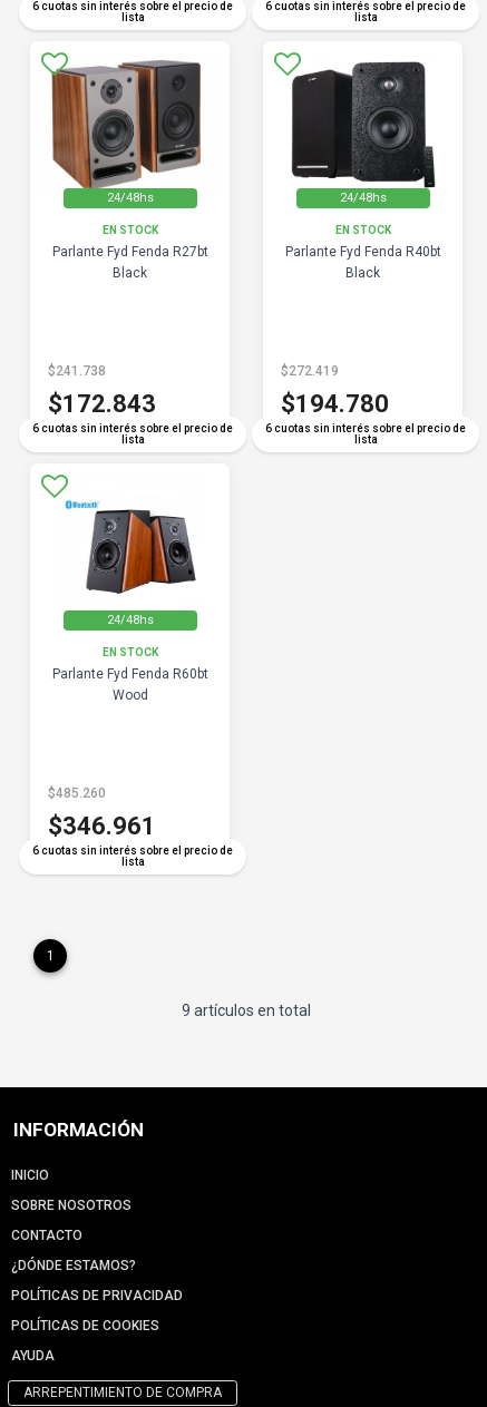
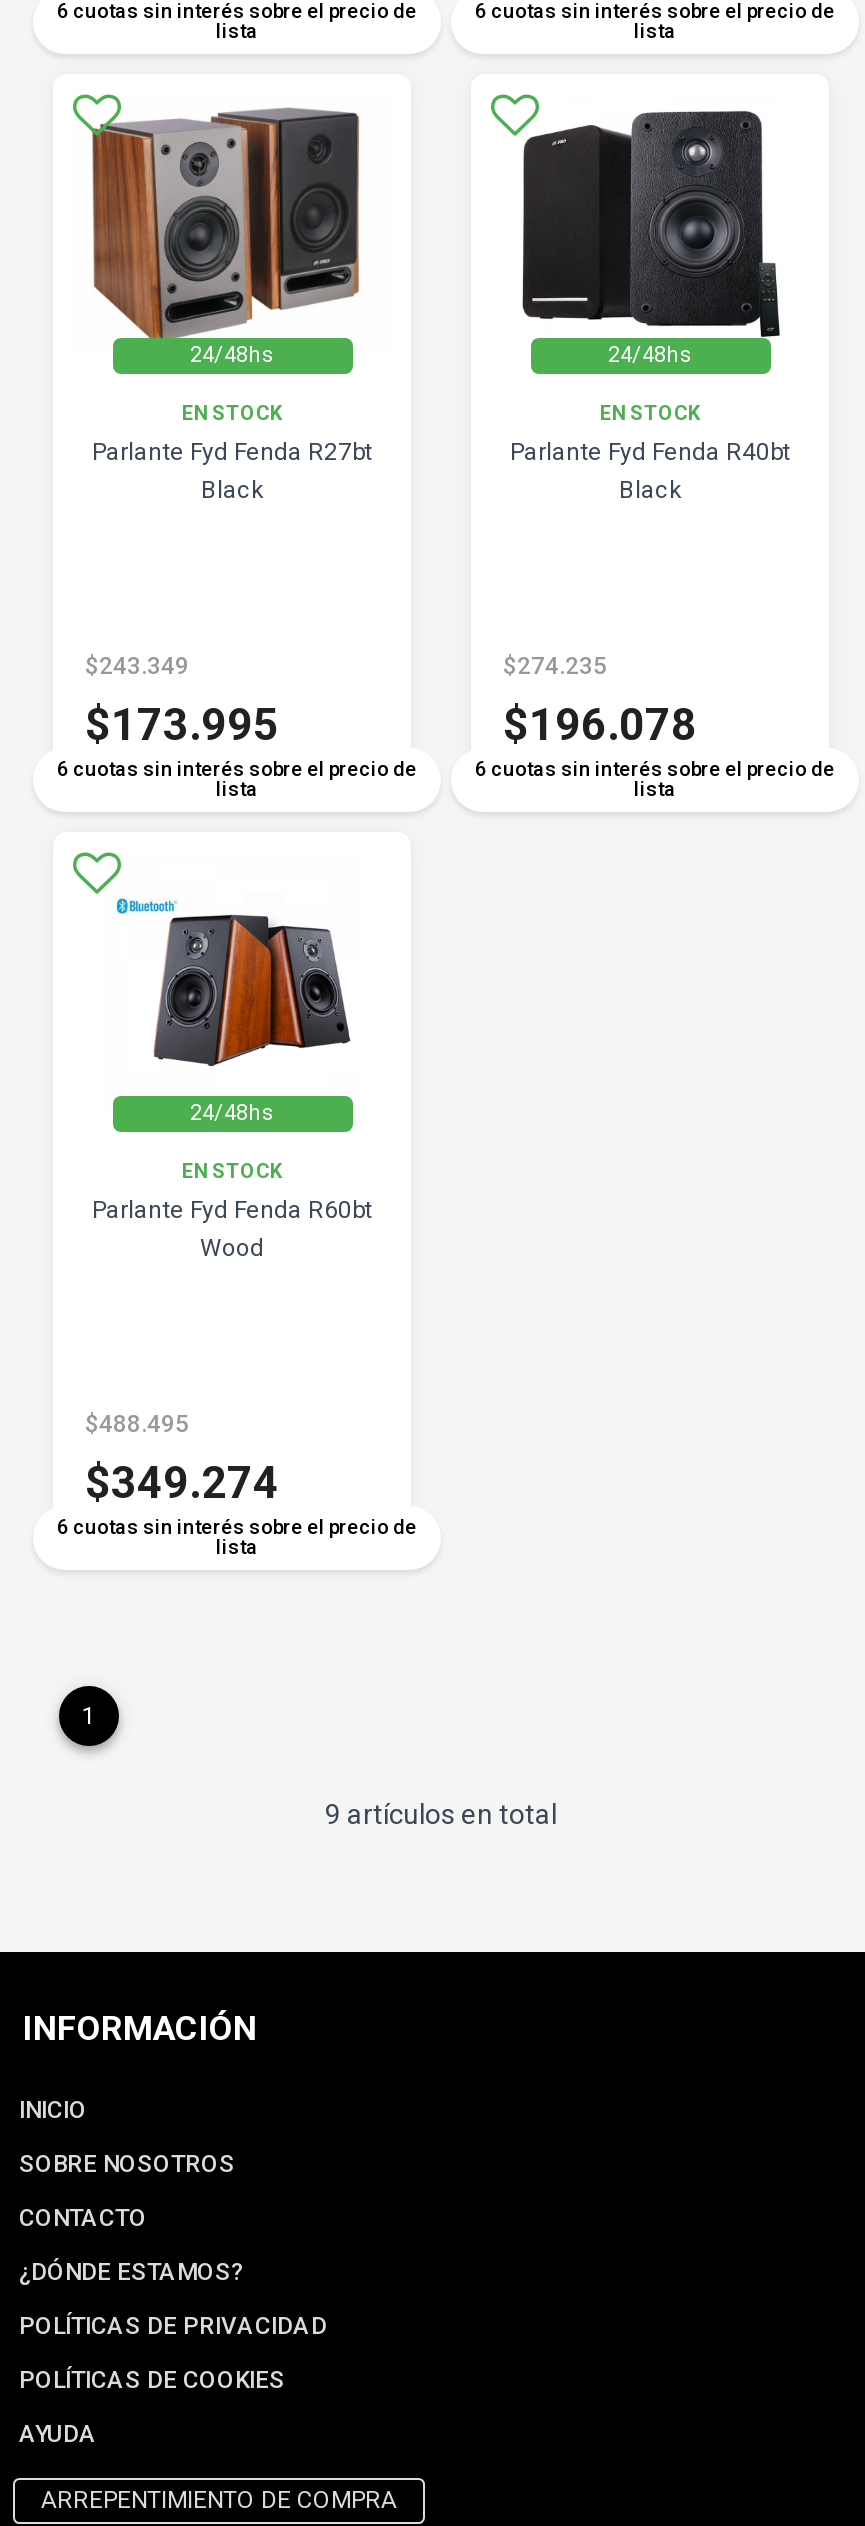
[48,363,106,379] $241.738 -> [85,652,189,680] $243.349
[281,363,339,379] $272.419 -> [503,652,607,680] $274.235
[48,390,156,418] $172.843 -> [85,700,279,750] $173.995
[281,390,389,418] $194.780 -> [503,700,697,750] $196.078
[48,785,106,801] $485.260 -> [85,1410,189,1438] $488.495
[48,812,156,840] $346.961 -> [85,1458,279,1508] $349.274

